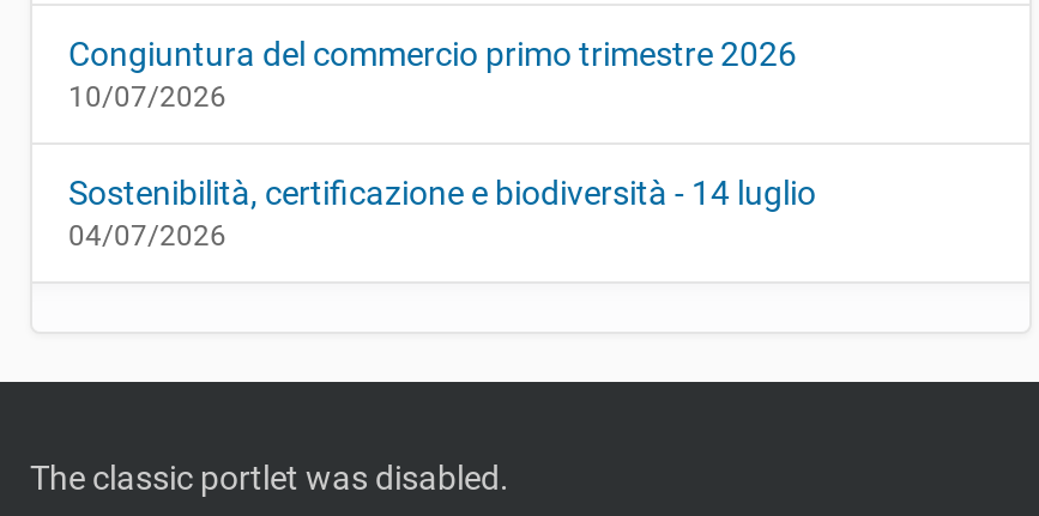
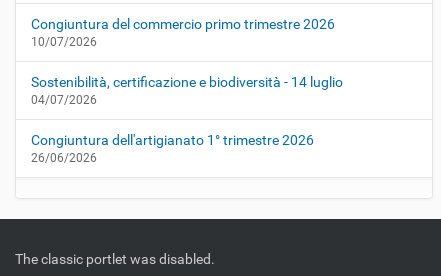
none -> [31,132,314,165] Congiuntura dell'artigianato 1° trimestre 2026 | 26/06/2026

